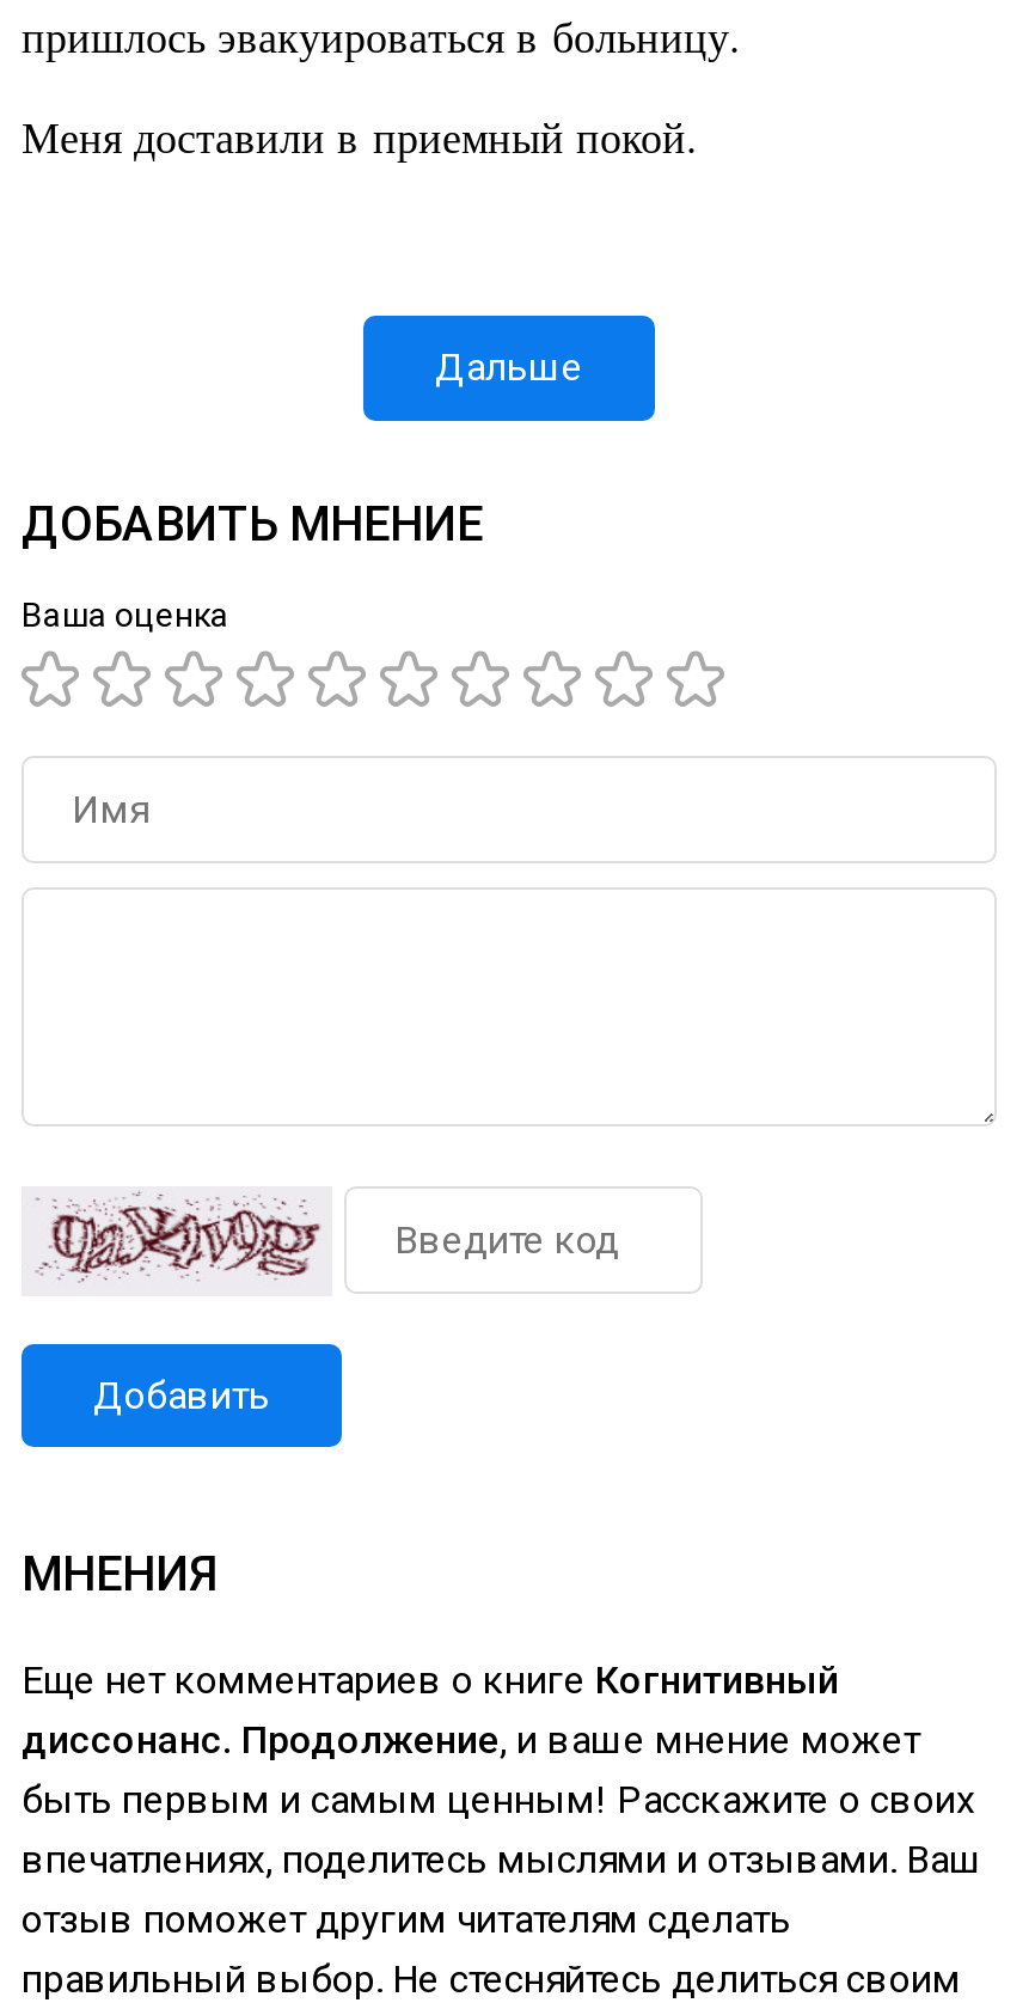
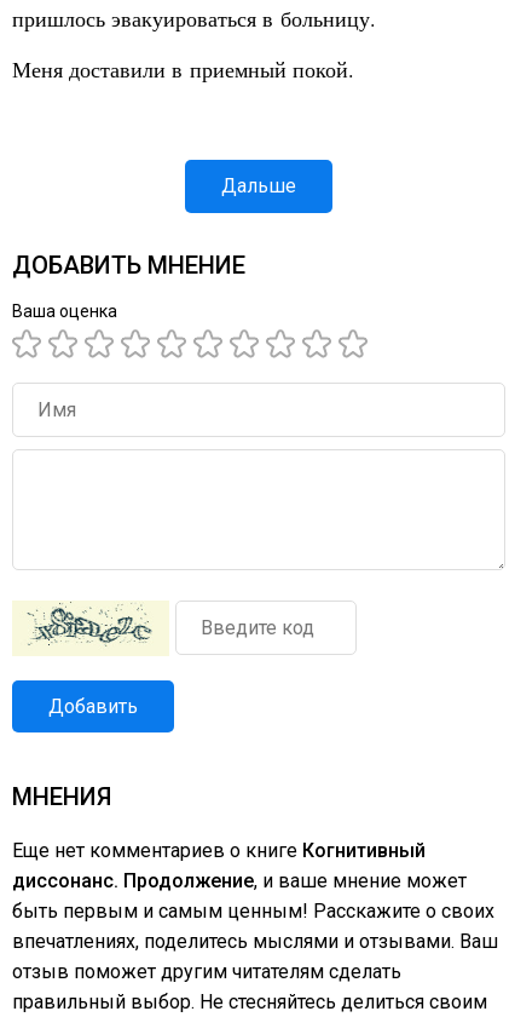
[36,1193,323,1282] [image] -> [23,602,163,647] [image]

